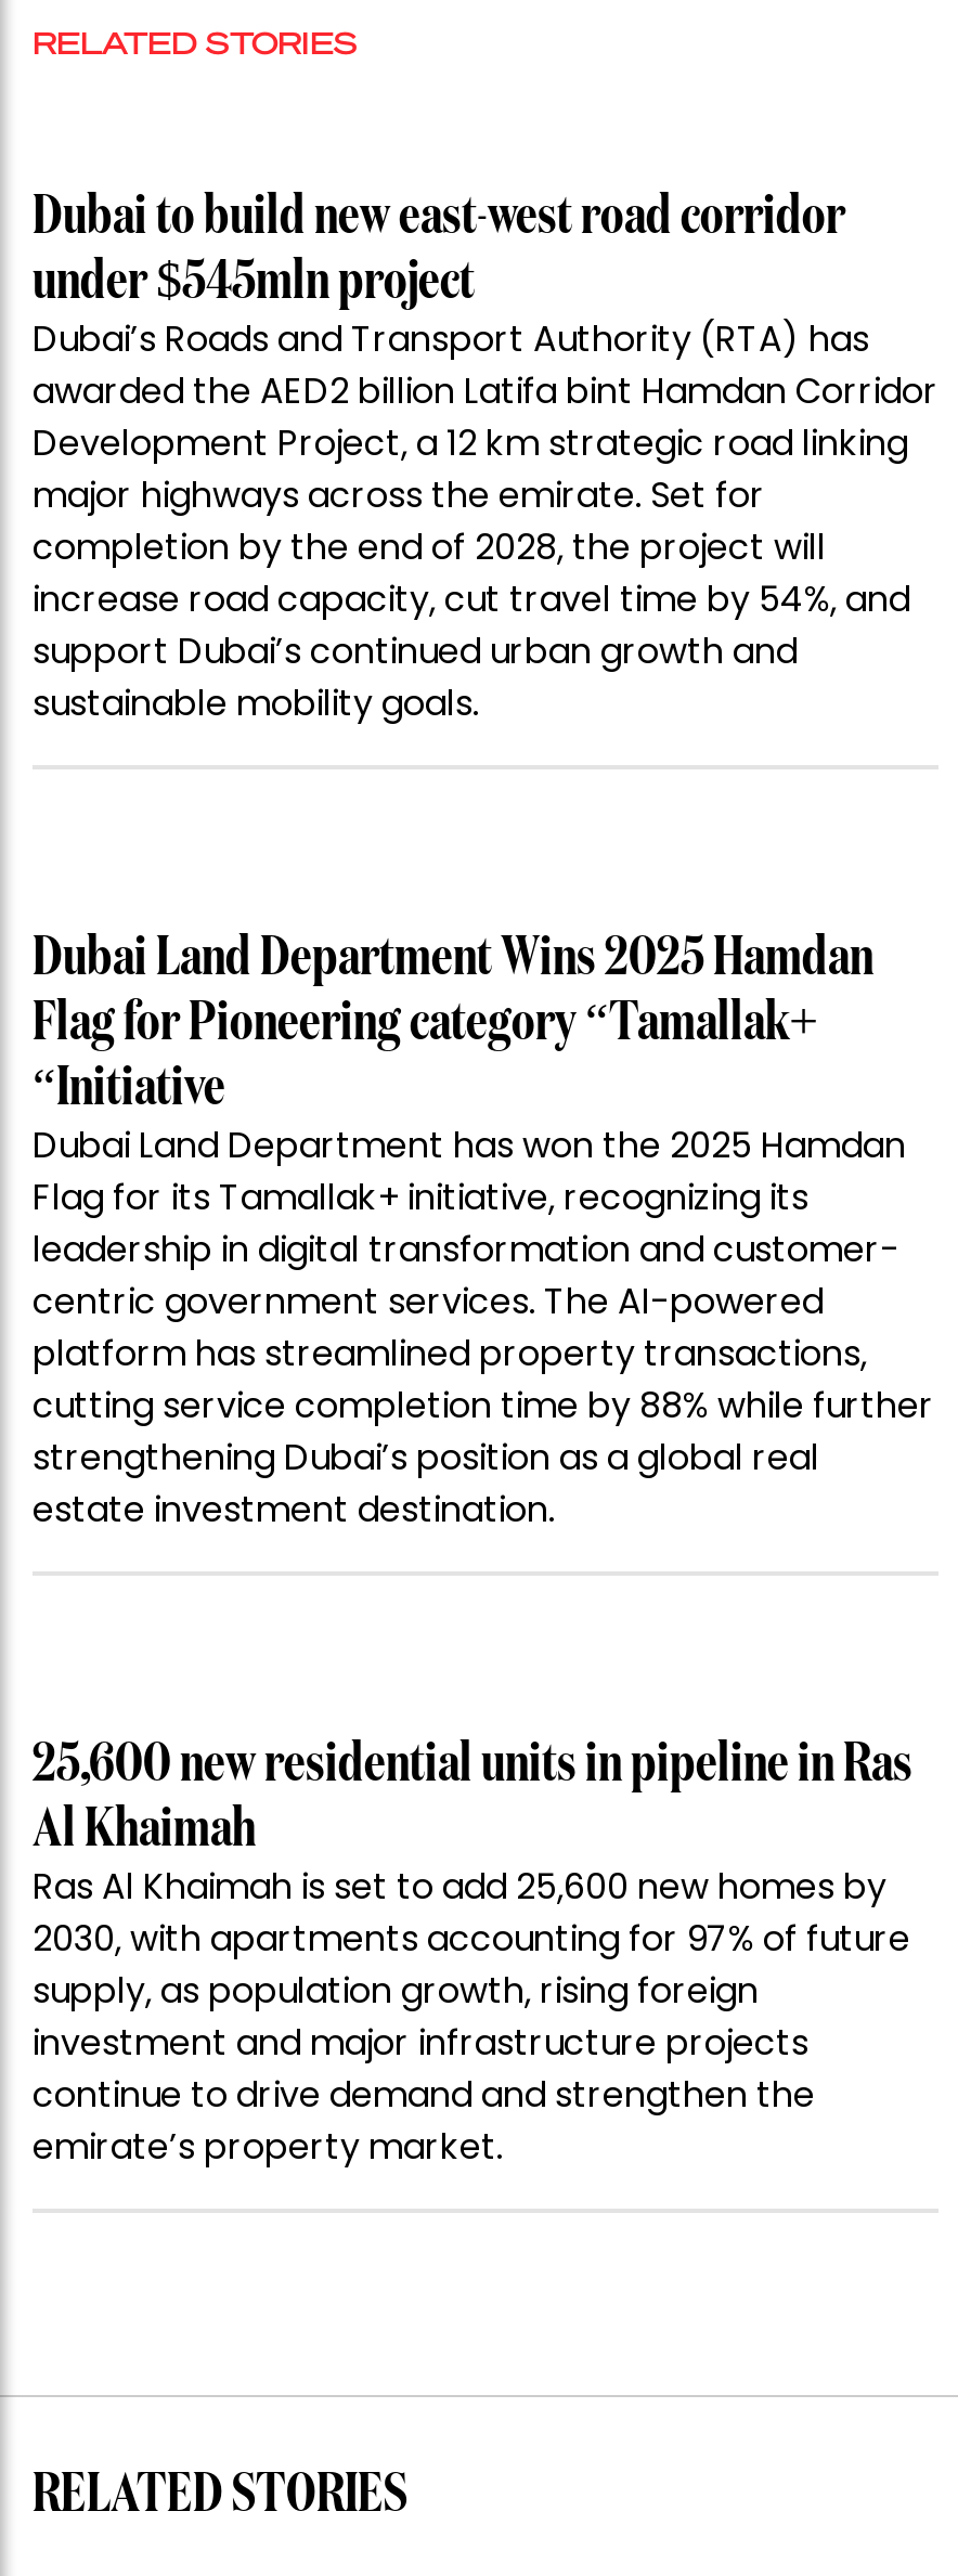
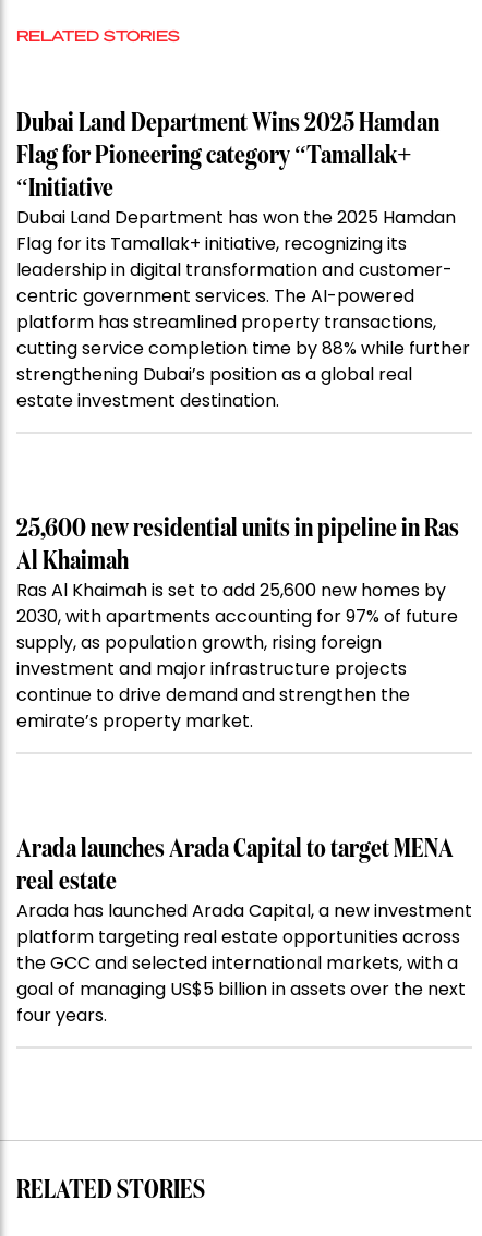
[33,190,938,728] Dubai to build new east-west road corridor | under $545mln project | Dubai’s Roads and Transport Authority (RTA) has | awarded the AED2 billion Latifa bint Hamdan Corridor | Development Project, a 12 km strategic road linking | major highways across the emirate. Set for | completion by the end of 2028, the project will | increase road capacity, cut travel time by 54%, and | support Dubai’s continued urban growth and | sustainable mobility goals. -> none
moved [33,932,934,2171] -> [16,110,470,733]: Dubai Land Department Wins 2025 Hamdan | Flag for Pioneering category “Tamallak+ | “Initiative | ... | continue to drive demand and strengthen the | emirate’s property market.
none -> [16,836,472,1028] Arada launches Arada Capital to target MENA | real estate | Arada has launched Arada Capital, a new investment | platform targeting real estate opportunities across | the GCC and selected international markets, with a | goal of managing US$5 billion in assets over the next | four years.

